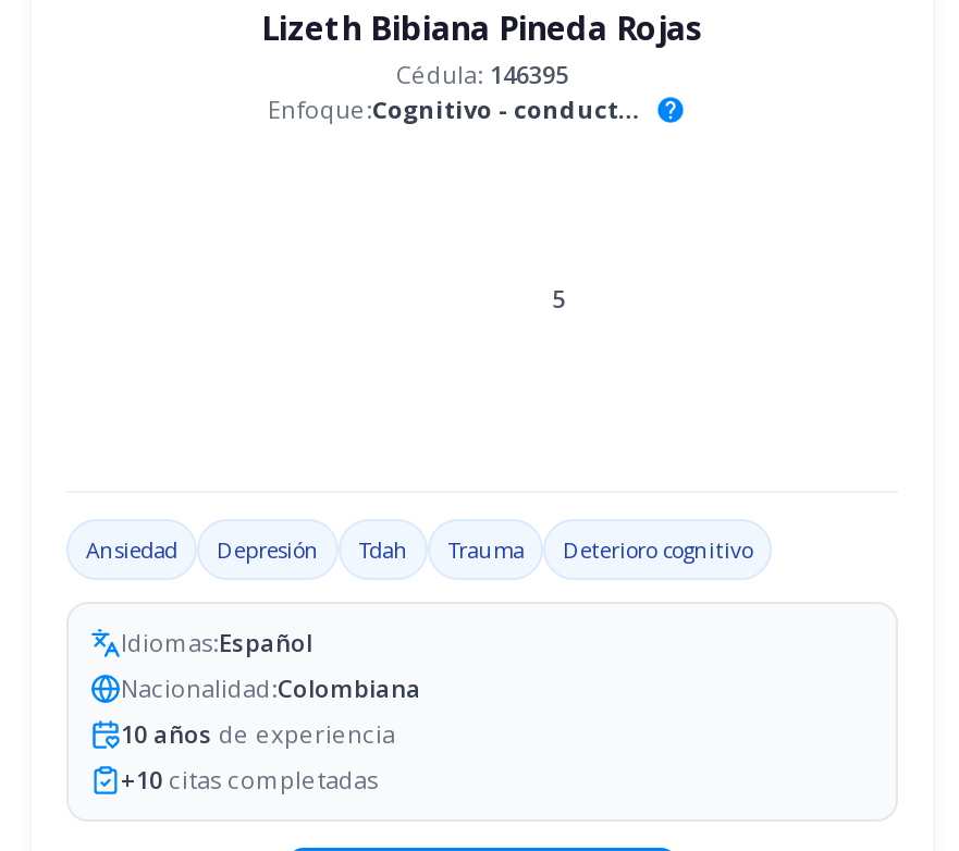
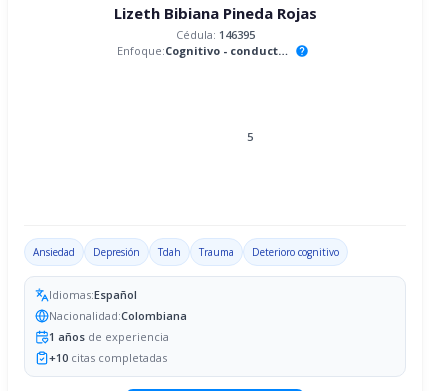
[121,716,395,749] 10 años de experiencia -> [49,329,169,344] 1 años de experiencia

